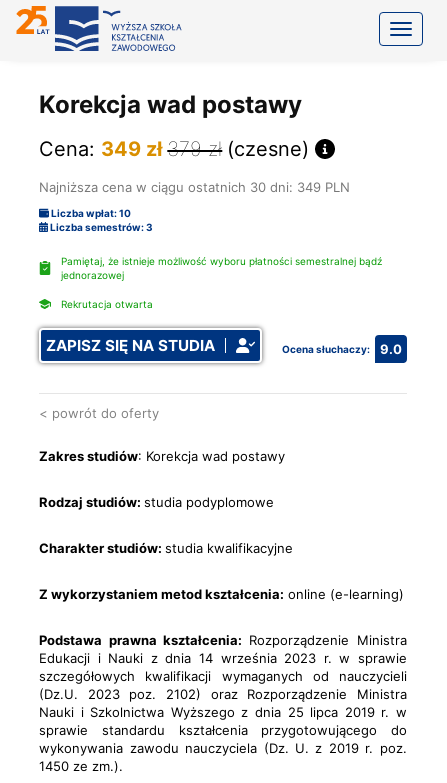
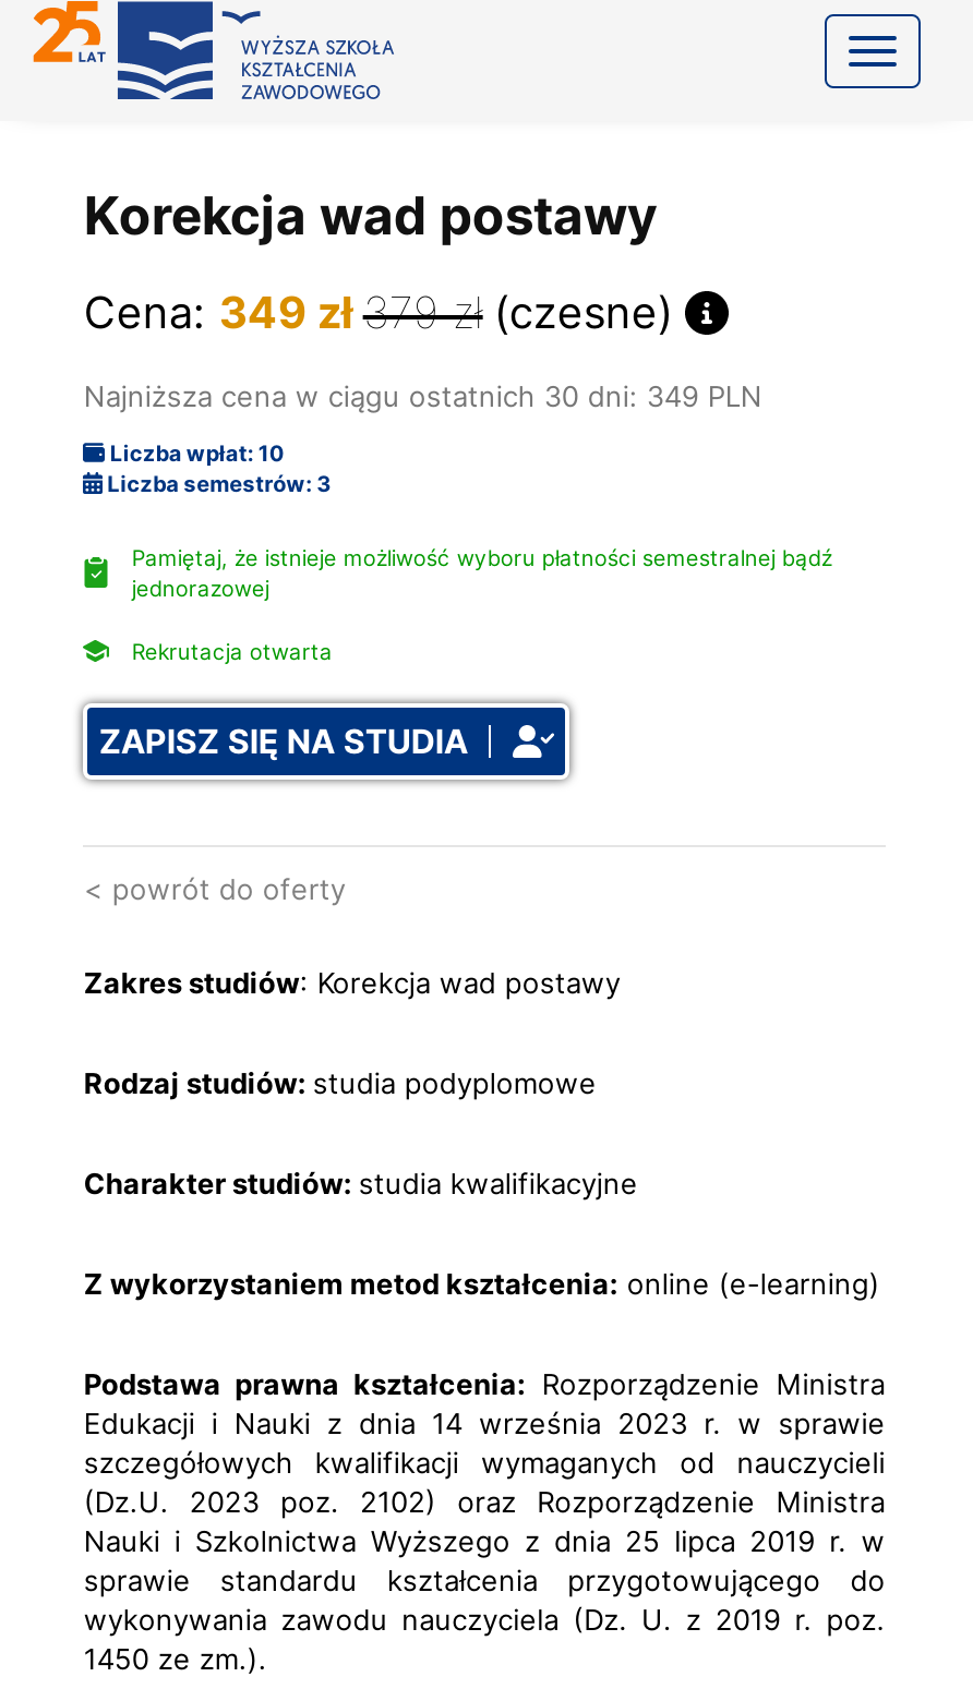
[282,341,402,357] Ocena słuchaczy: | 9.0 -> none

